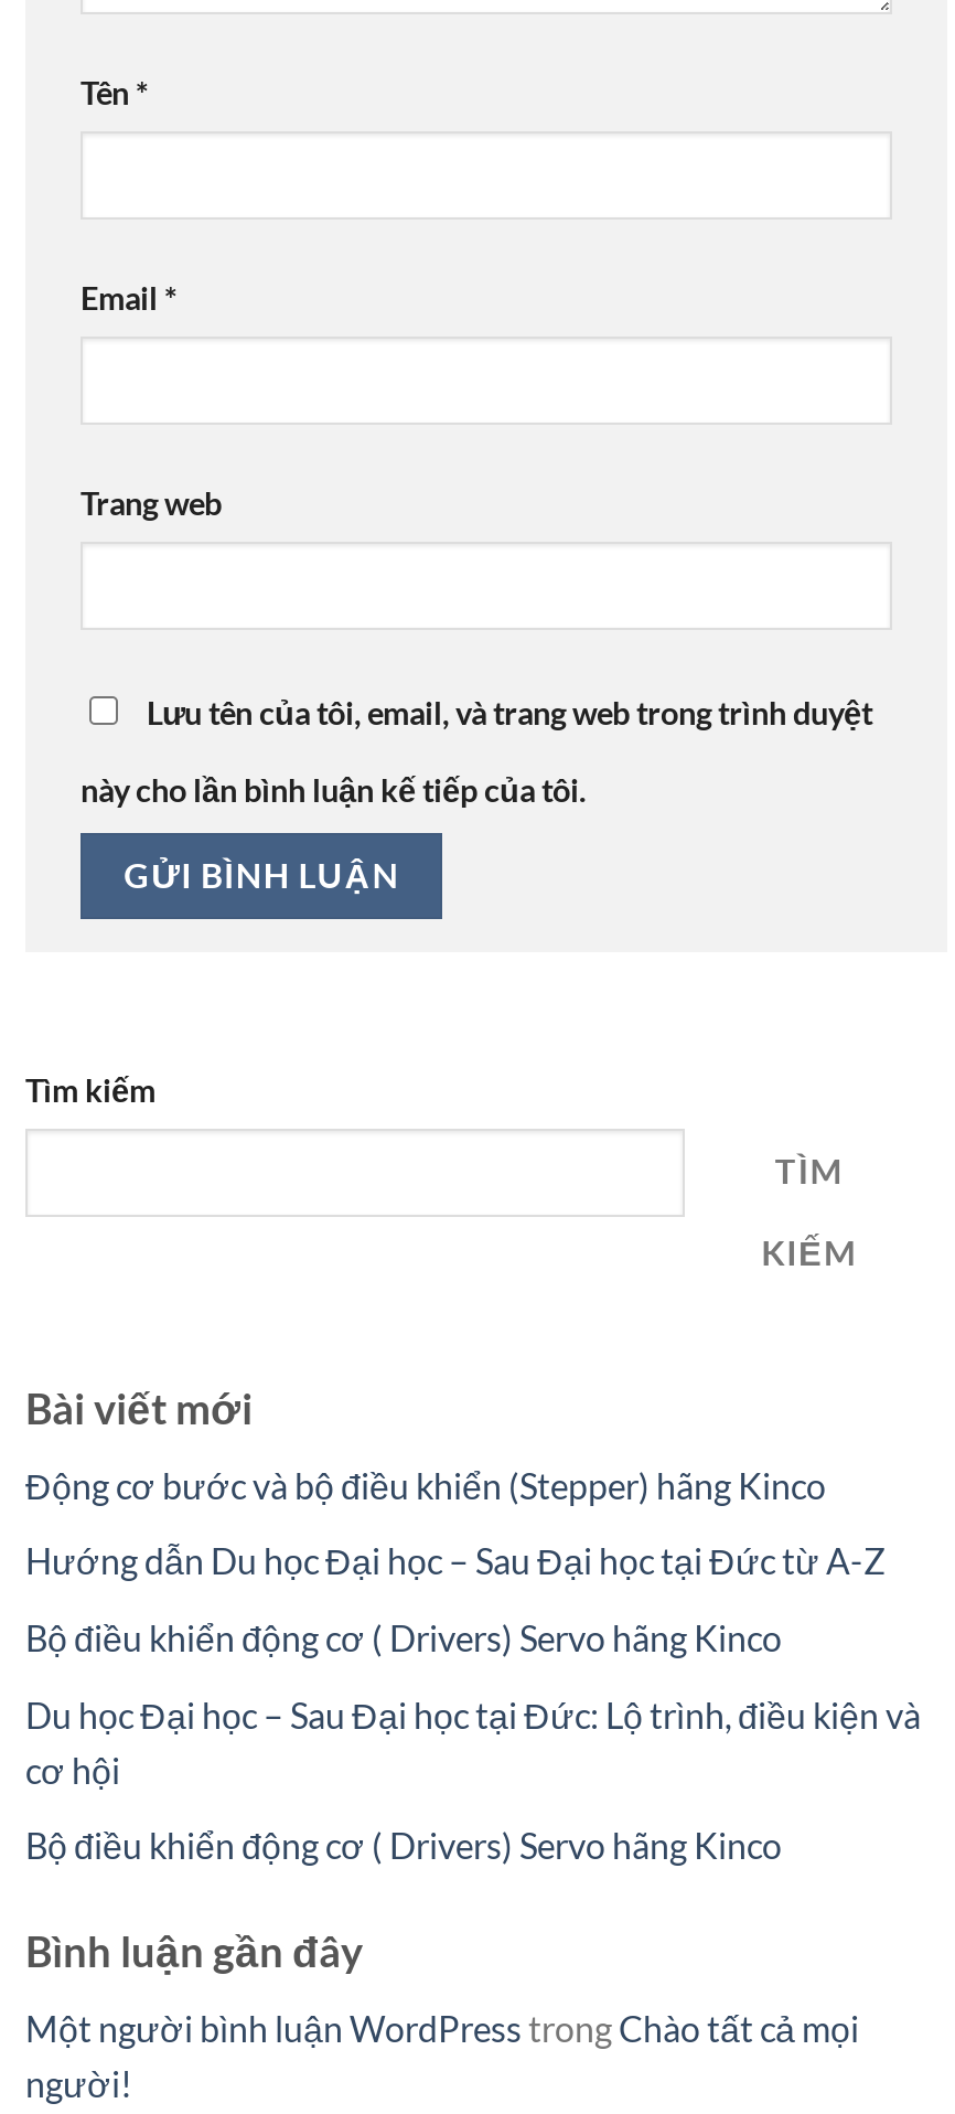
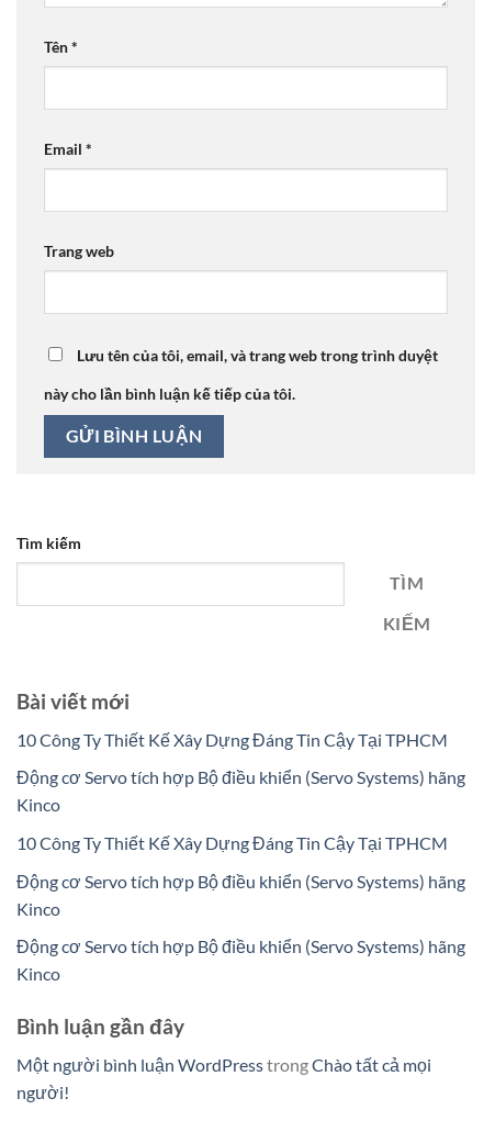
[25,1464,826,1506] Động cơ bước và bộ điều khiển (Stepper) hãng Kinco -> [16,729,448,750] 10 Công Ty Thiết Kế Xây Dựng Đáng Tin Cậy Tại TPHCM
[25,1540,886,1582] Hướng dẫn Du học Đại học – Sau Đại học tại Đức từ A-Z -> [16,767,465,815] Động cơ Servo tích hợp Bộ điều khiển (Servo Systems) hãng | Kinco
[25,1616,782,1658] Bộ điều khiển động cơ ( Drivers) Servo hãng Kinco -> [16,832,448,853] 10 Công Ty Thiết Kế Xây Dựng Đáng Tin Cậy Tại TPHCM
[25,1693,921,1790] Du học Đại học – Sau Đại học tại Đức: Lộ trình, điều kiện và | cơ hội -> [16,870,465,919] Động cơ Servo tích hợp Bộ điều khiển (Servo Systems) hãng | Kinco
[25,1824,782,1866] Bộ điều khiển động cơ ( Drivers) Servo hãng Kinco -> [16,936,465,984] Động cơ Servo tích hợp Bộ điều khiển (Servo Systems) hãng | Kinco

